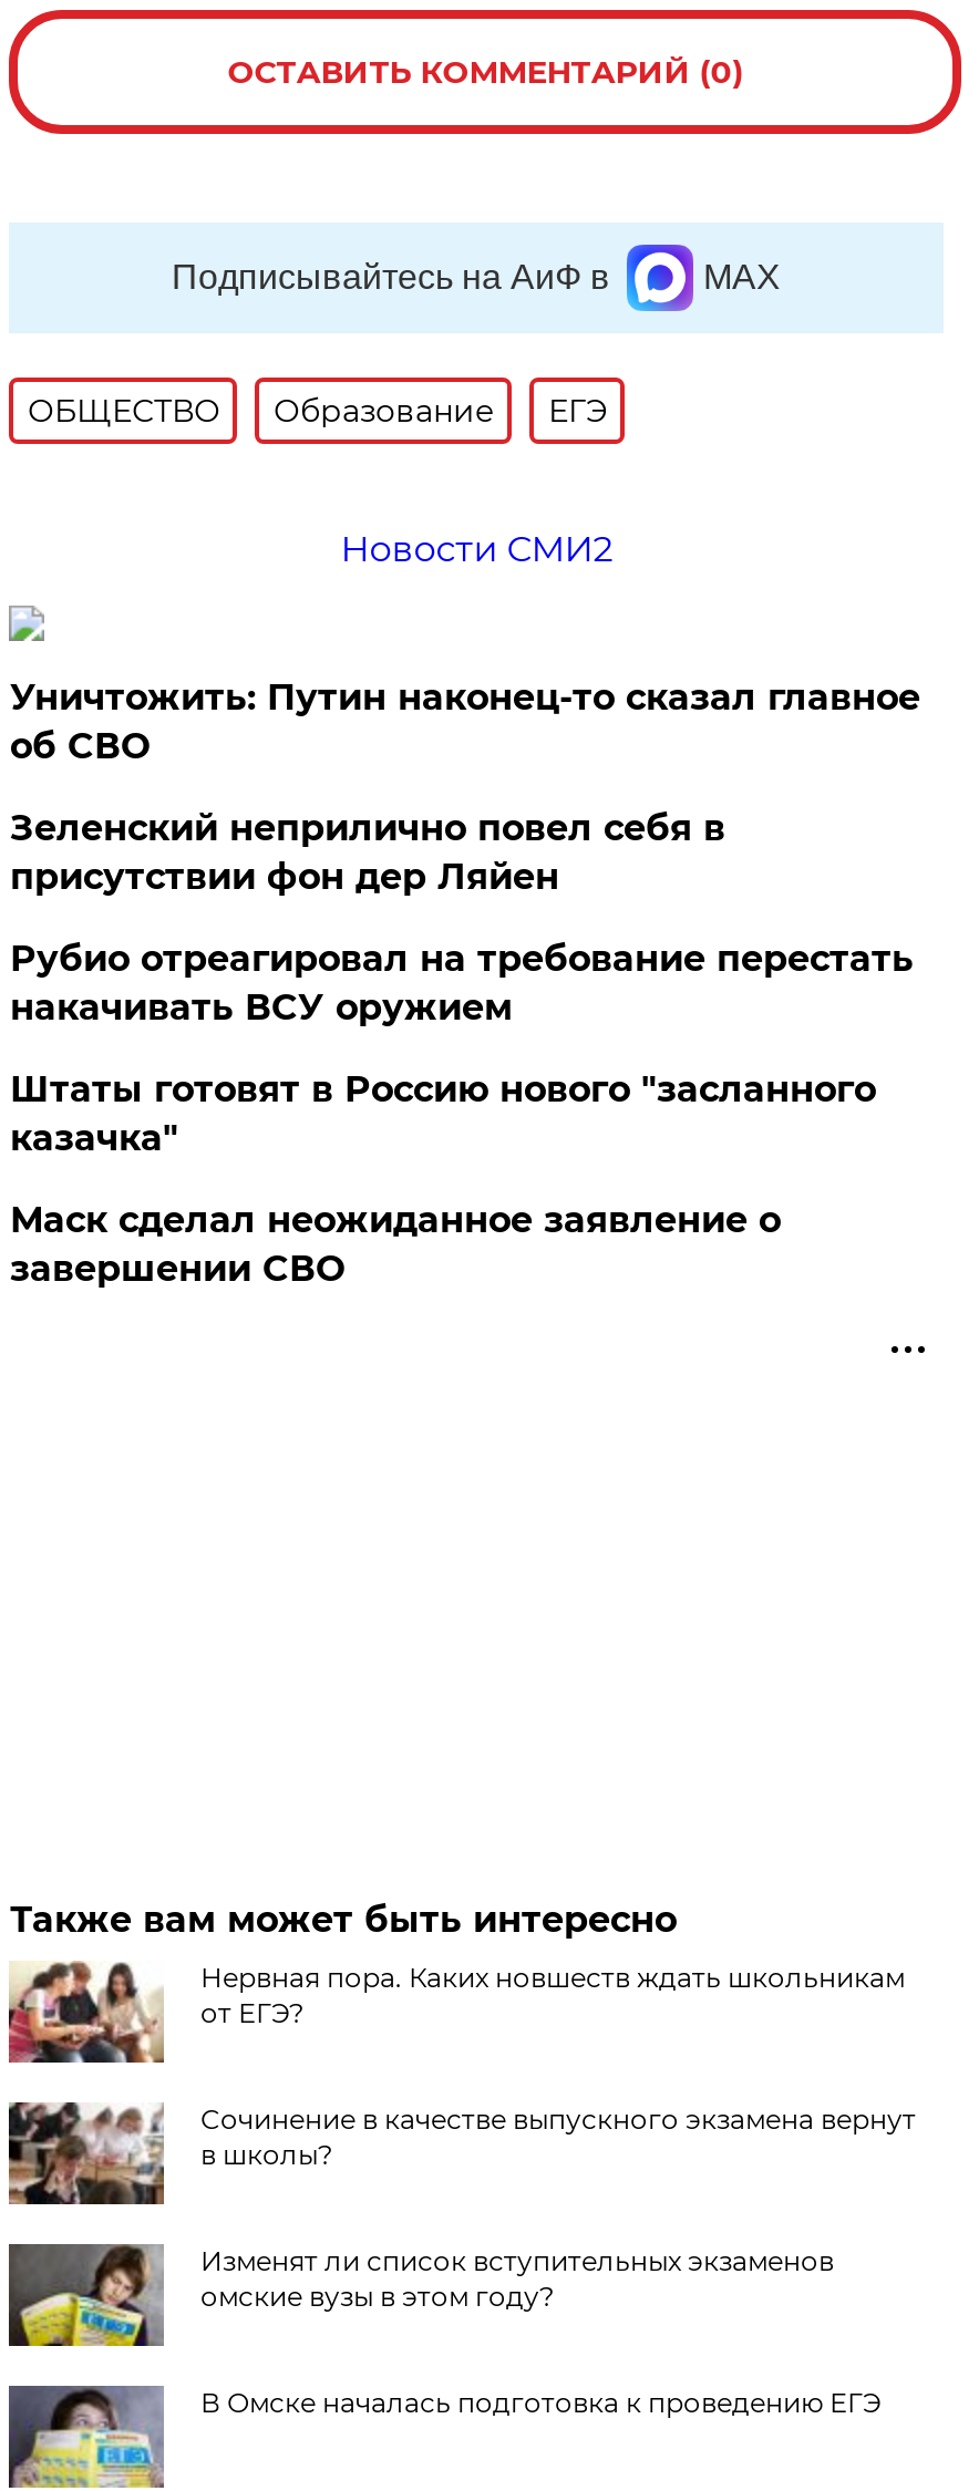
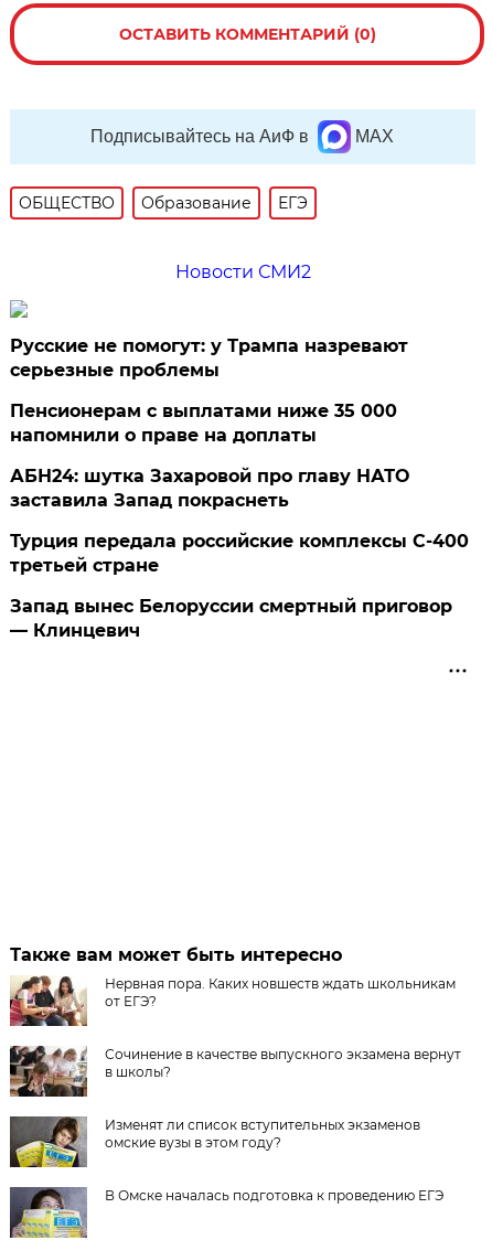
[10,676,920,767] Уничтожить: Путин наконец-то сказал главное | об СВО -> [10,335,409,380] Русские не помогут: у Трампа назревают | серьезные проблемы
[10,807,725,898] Зеленский неприлично повел cебя в | присутствии фон дер Ляйен -> [10,400,398,446] Пенсионерам с выплатами ниже 35 000 | напомнили о праве на доплаты
[10,938,913,1028] Рубио отреагировал на требование перестать | накачивать ВСУ оружием -> [10,465,410,511] АБН24: шутка Захаровой про главу НАТО | заставила Запад покраснеть
[10,1068,876,1159] Штаты готовят в Россию нового "засланного | казачка" -> [10,531,469,576] Турция передала российские комплексы С-400 | третьей стране
[10,1199,781,1290] Маск сделал неожиданное заявление о | завершении СВО -> [10,596,453,641] Запад вынес Белоруссии смертный приговор | — Клинцевич

